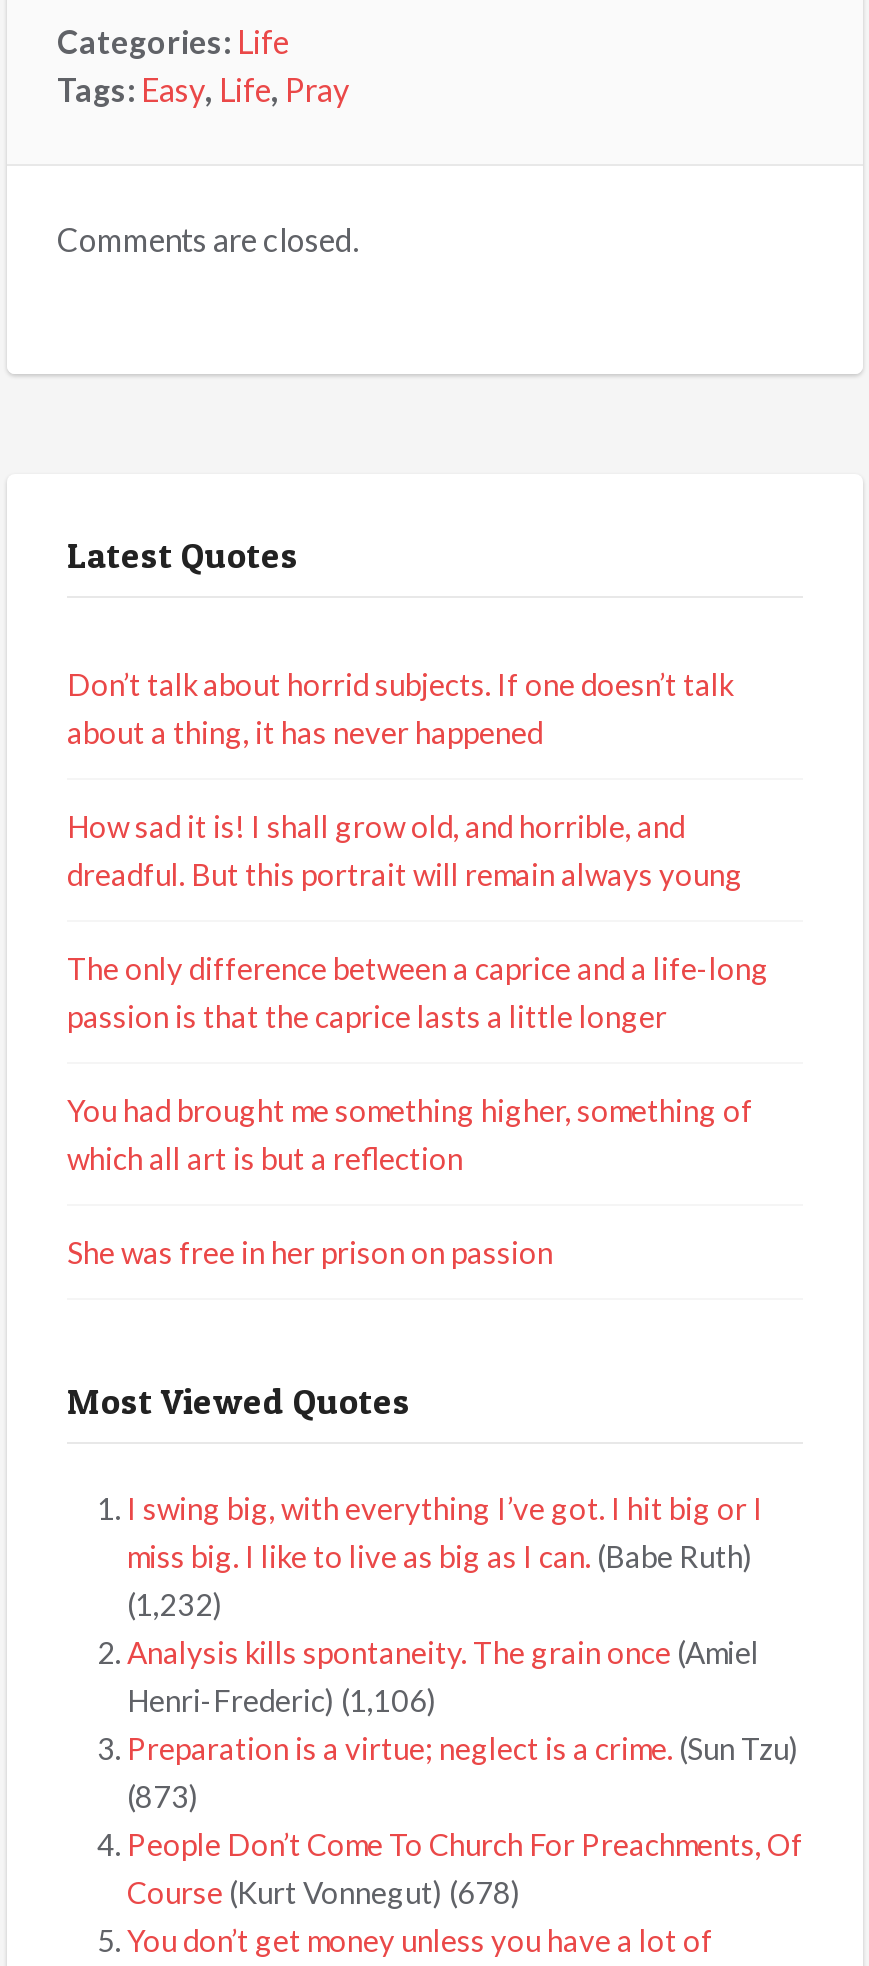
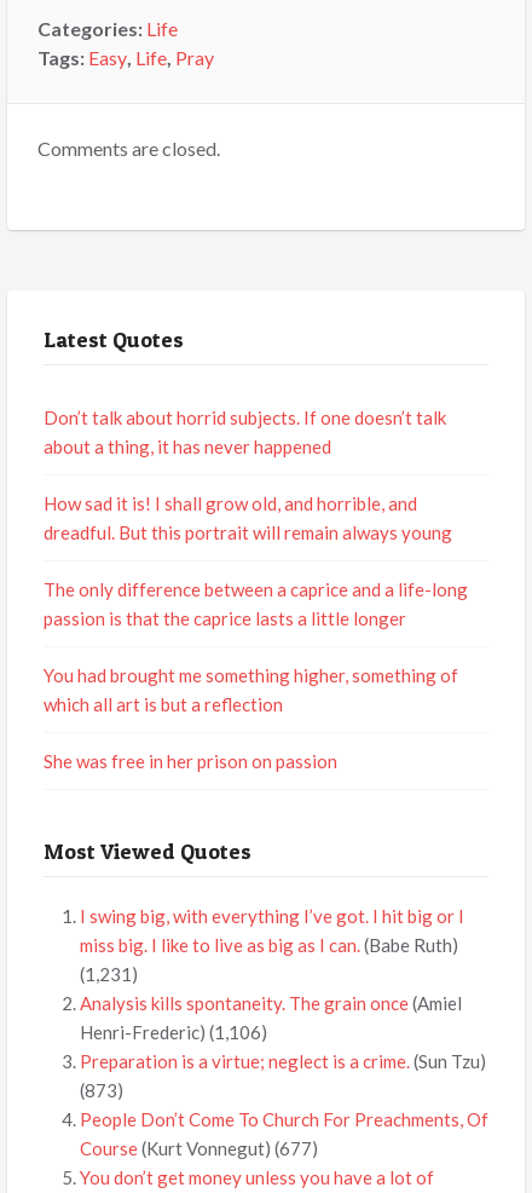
[127,1586,223,1622] (1,232) -> [80,963,138,985] (1,231)
[127,1874,521,1910] Course (Kurt Vonnegut) (678) -> [80,1137,318,1159] Course (Kurt Vonnegut) (677)

